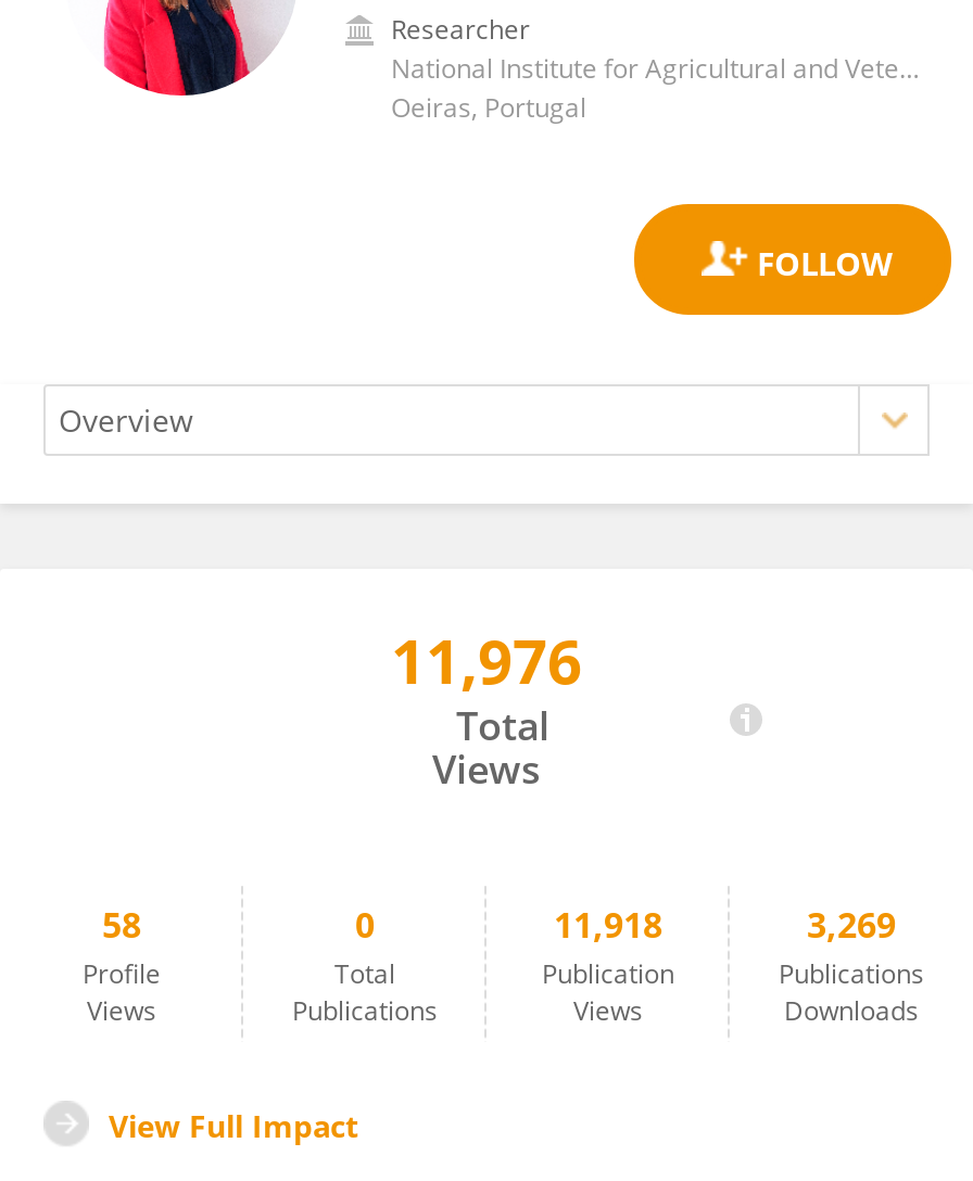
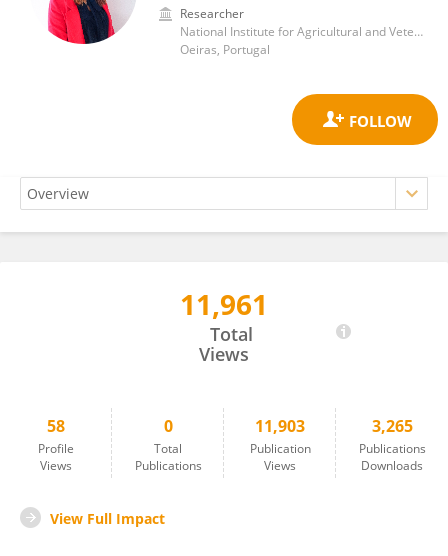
[391,619,582,701] 11,976 -> [180,285,268,323] 11,961
[554,901,662,949] 11,918 -> [255,415,305,437] 11,903
[807,901,896,949] 3,269 -> [371,415,412,437] 3,265

